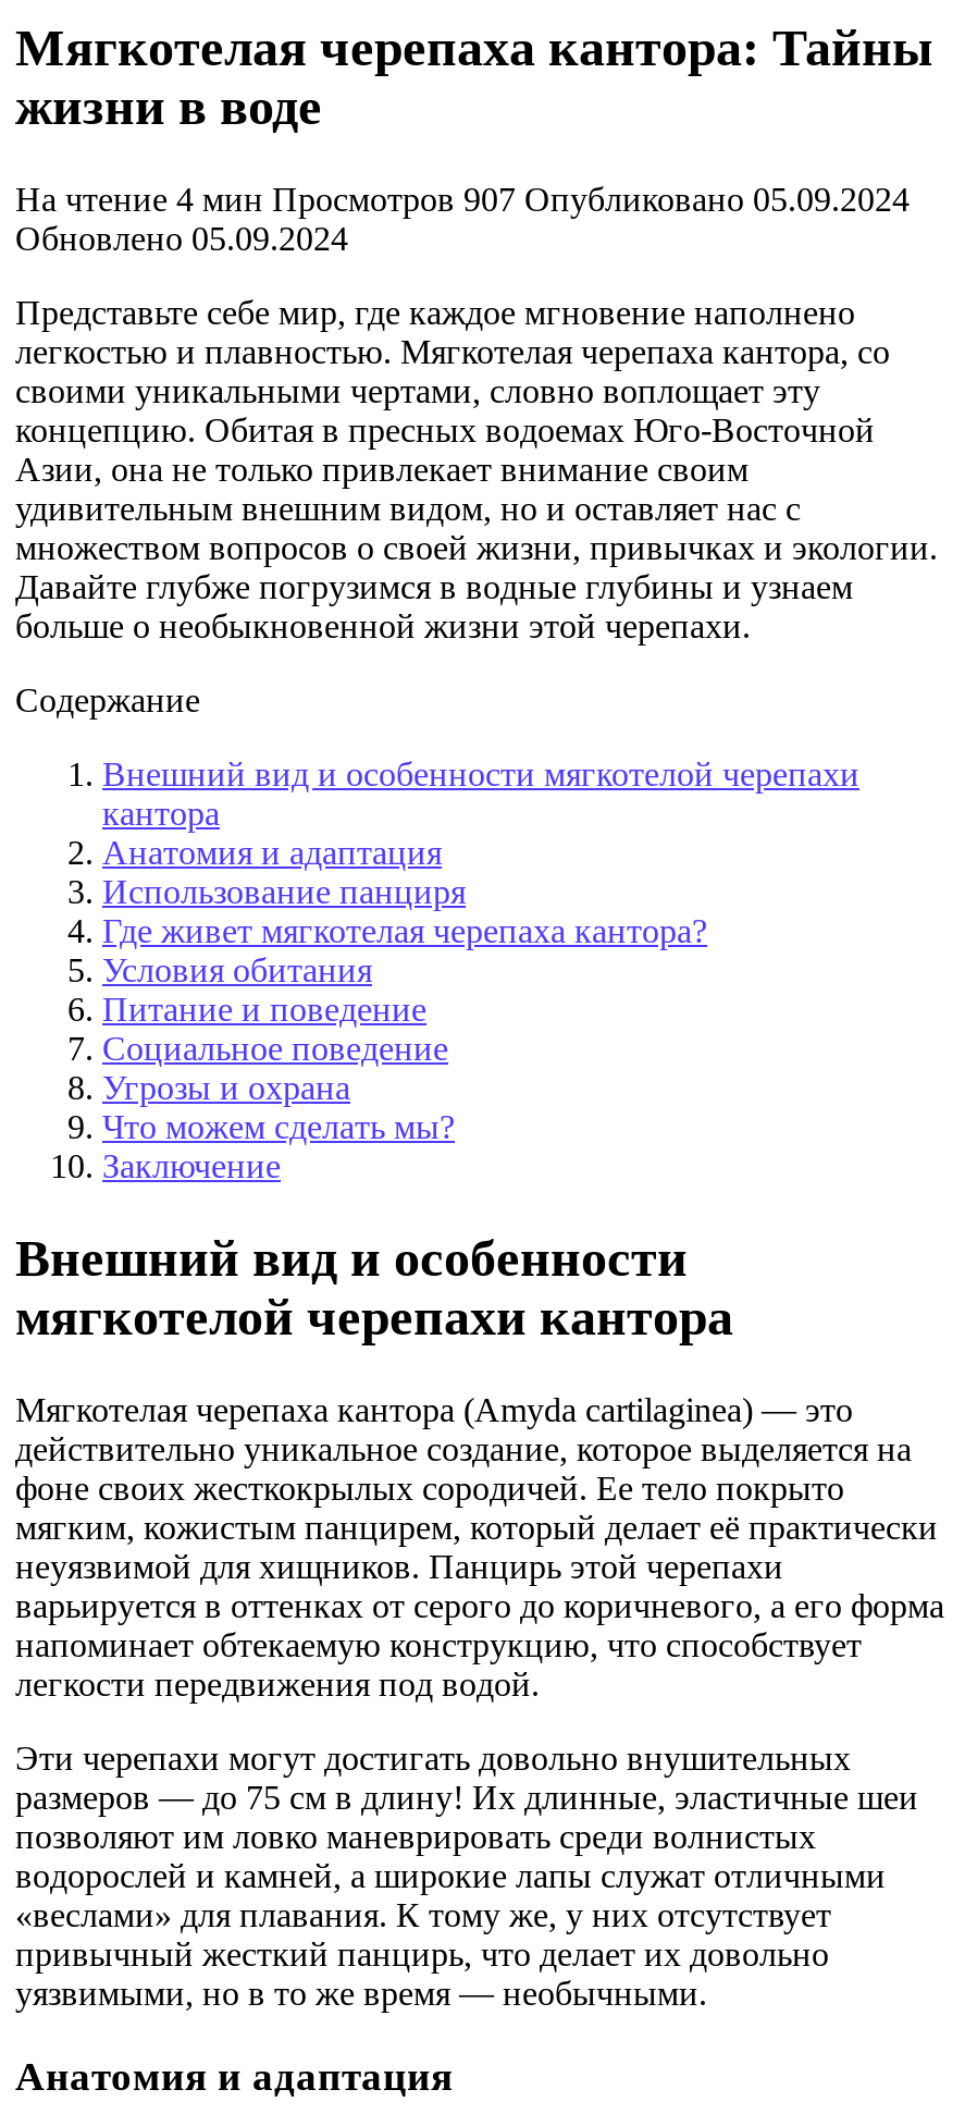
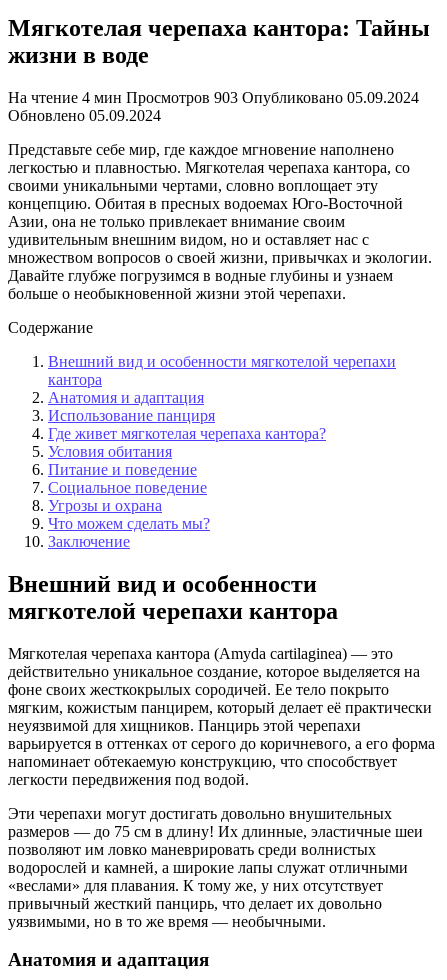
[15,180,910,217] На чтение 4 мин Просмотров 907 Опубликовано 05.09.2024 -> [8,89,419,106] На чтение 4 мин Просмотров 903 Опубликовано 05.09.2024

